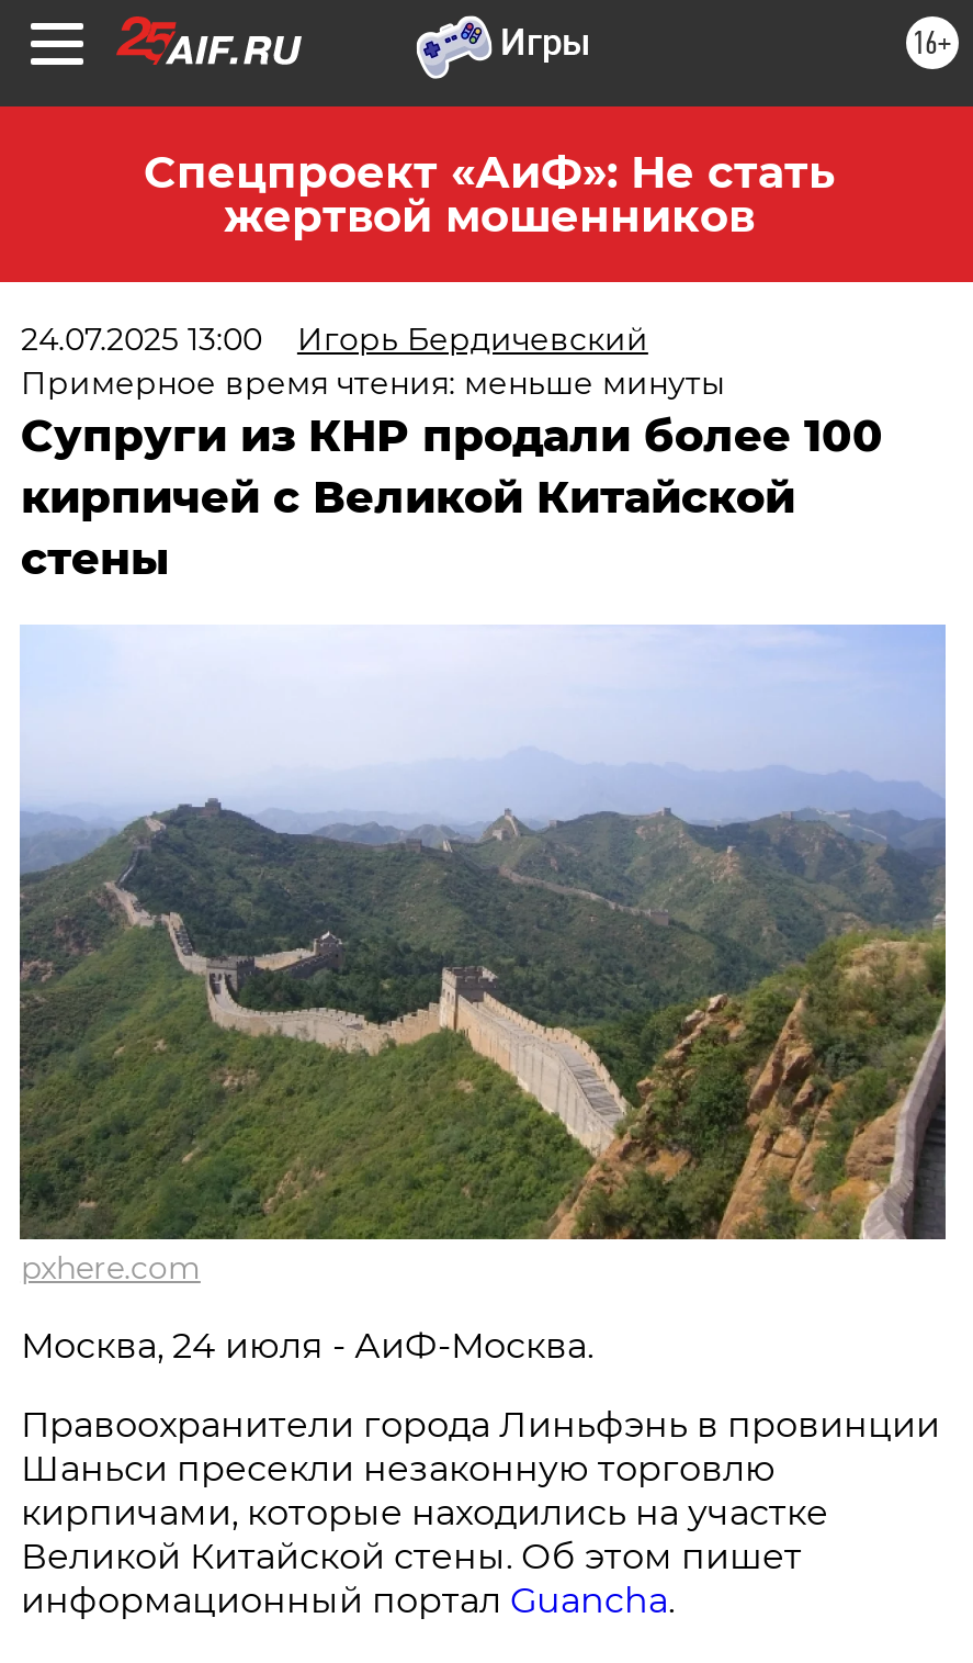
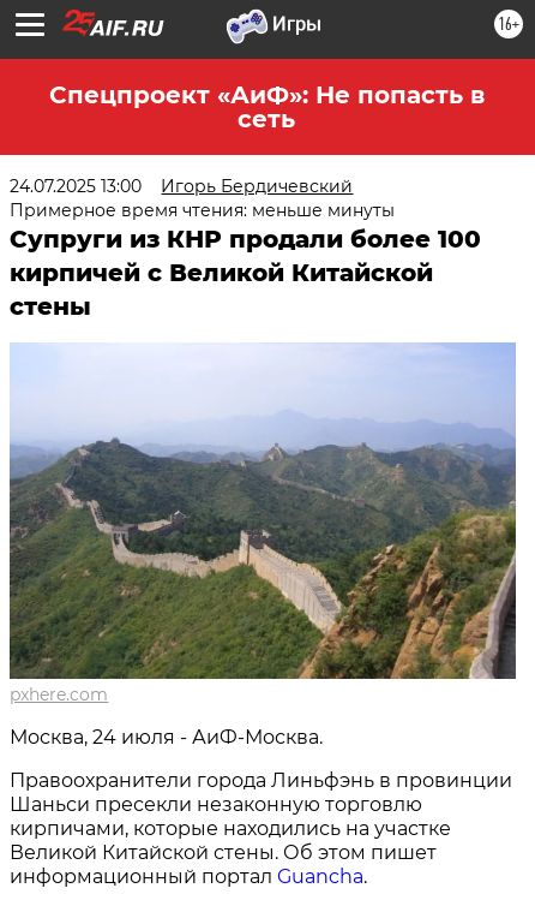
[144,146,835,243] Спецпроект «АиФ»: Не стать | жертвой мошенников -> [49,81,484,133] Спецпроект «АиФ»: Не попасть в | сеть

